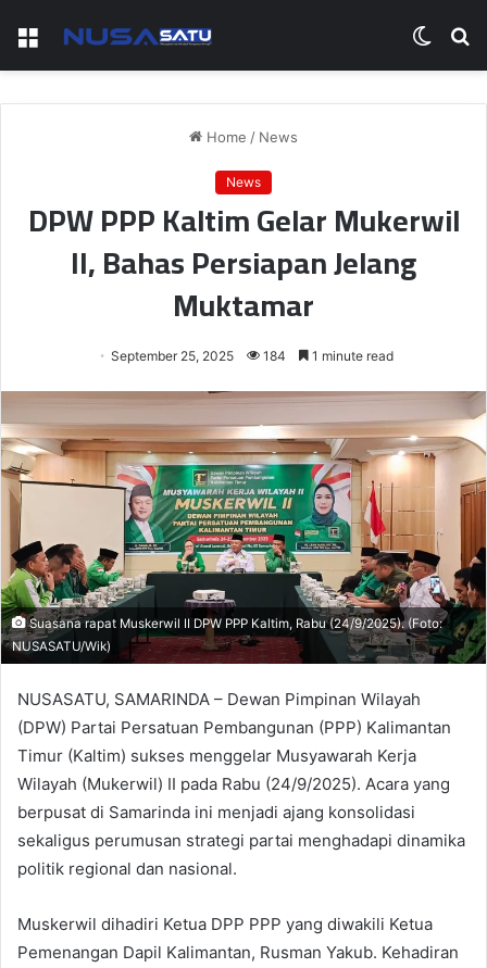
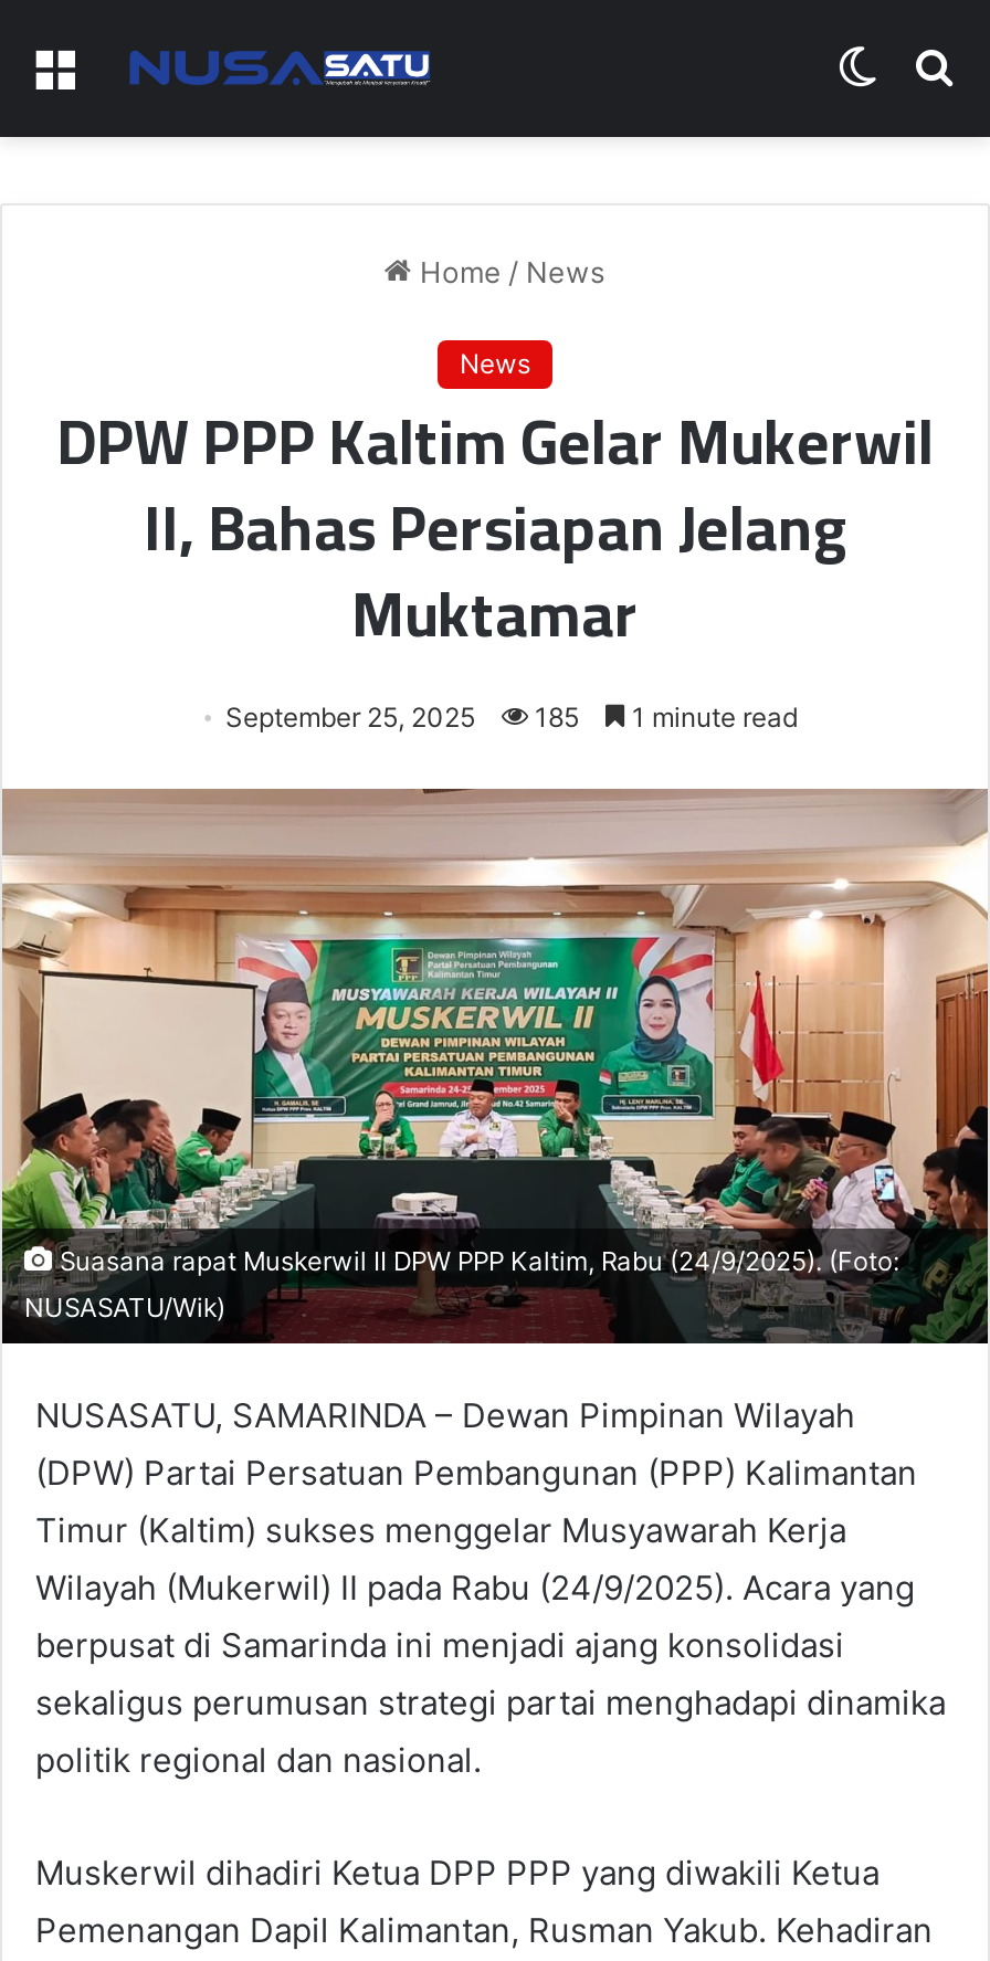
[110,348,393,364] September 25, 2025 184 1 minute read -> [225,701,798,734] September 25, 2025 185 1 minute read

